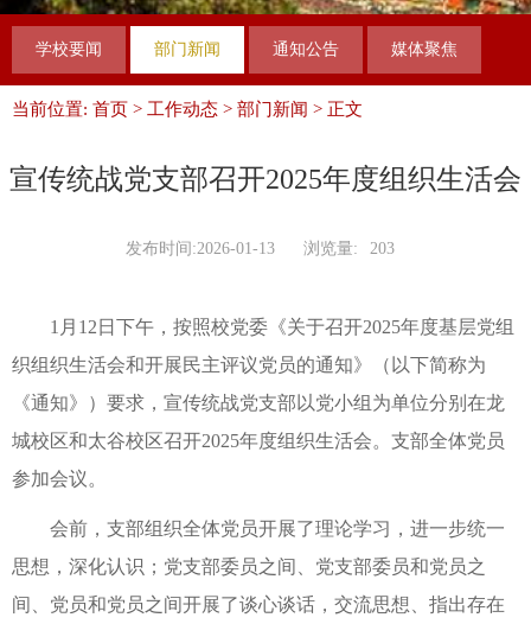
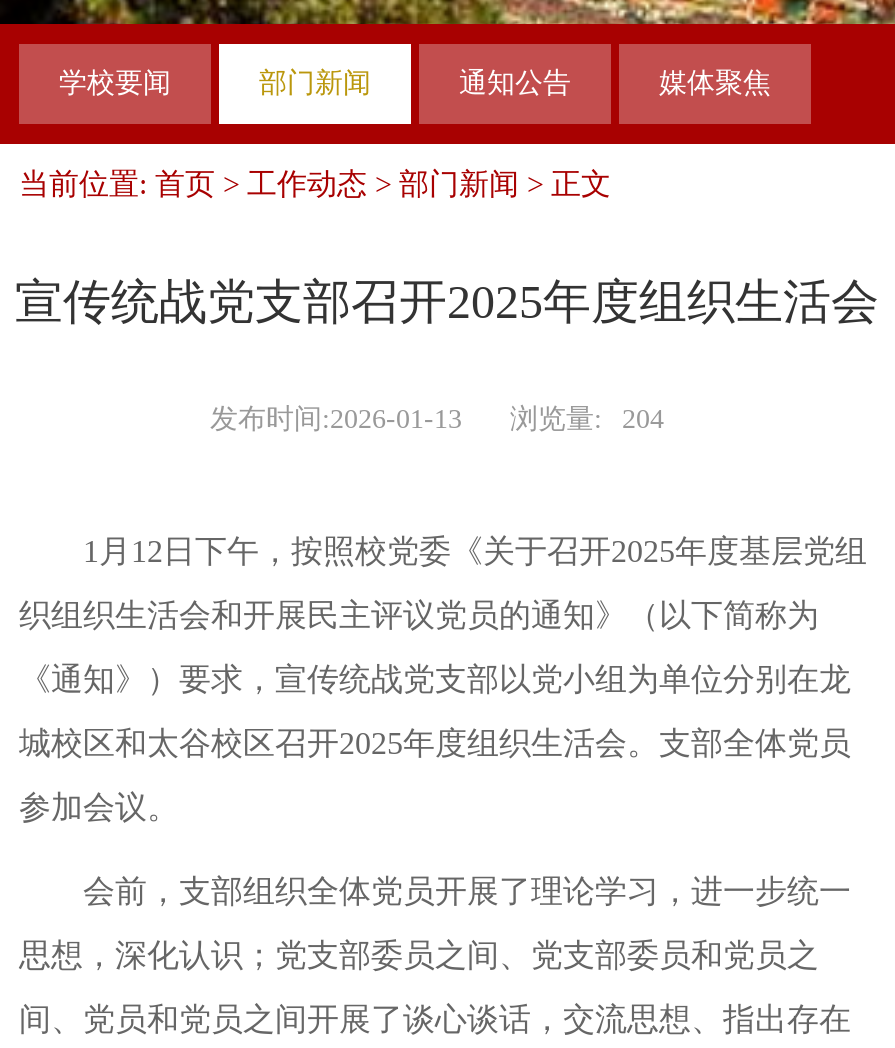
[125,240,394,257] 发布时间:2026-01-13 浏览量: 203 -> [210,404,664,434] 发布时间:2026-01-13 浏览量: 204

